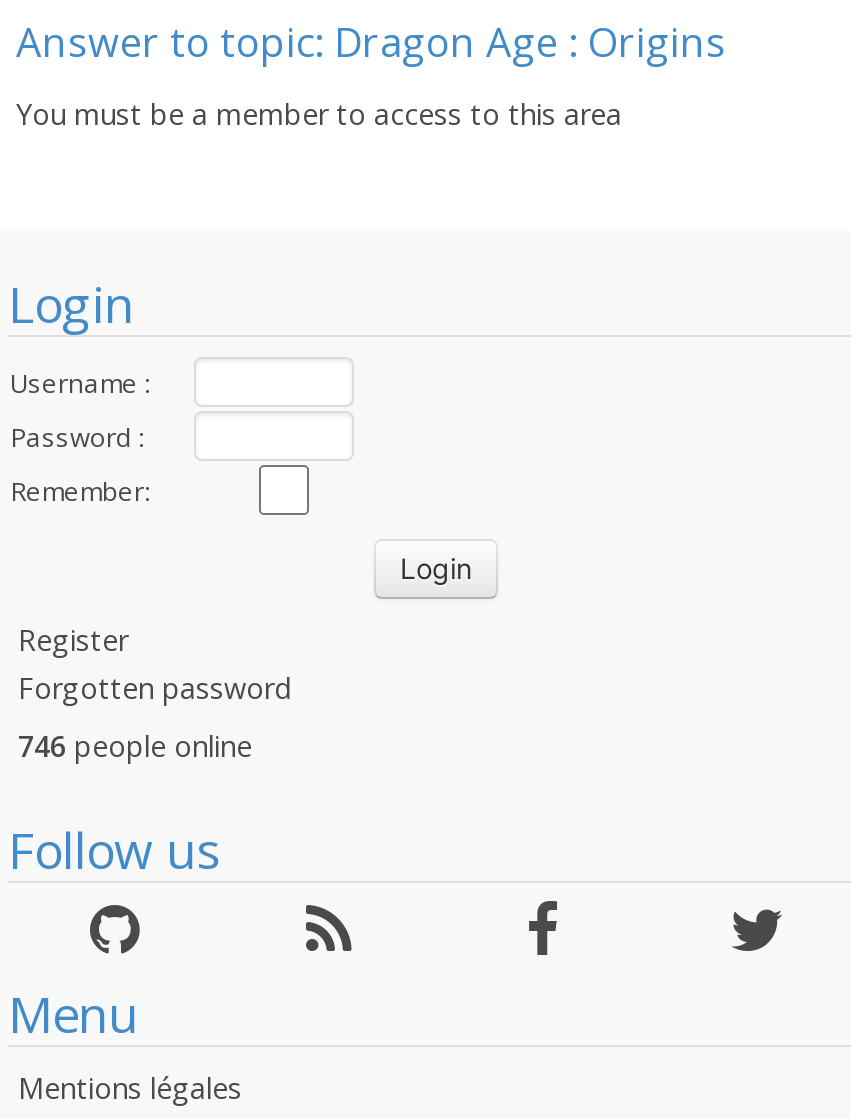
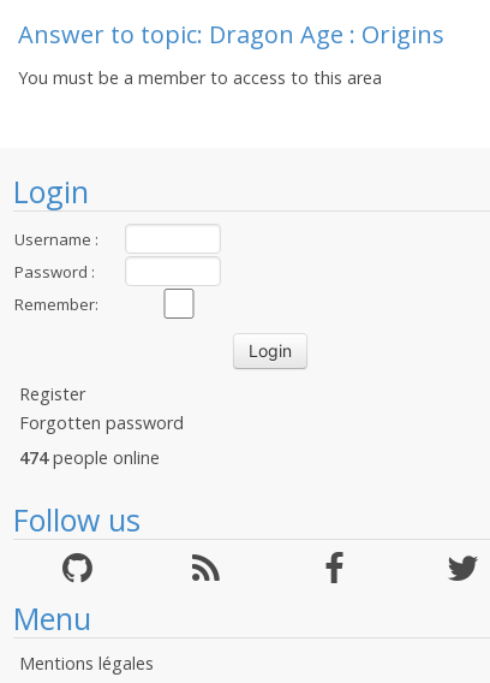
[18,727,252,765] 746 people online -> [19,446,160,469] 474 people online

